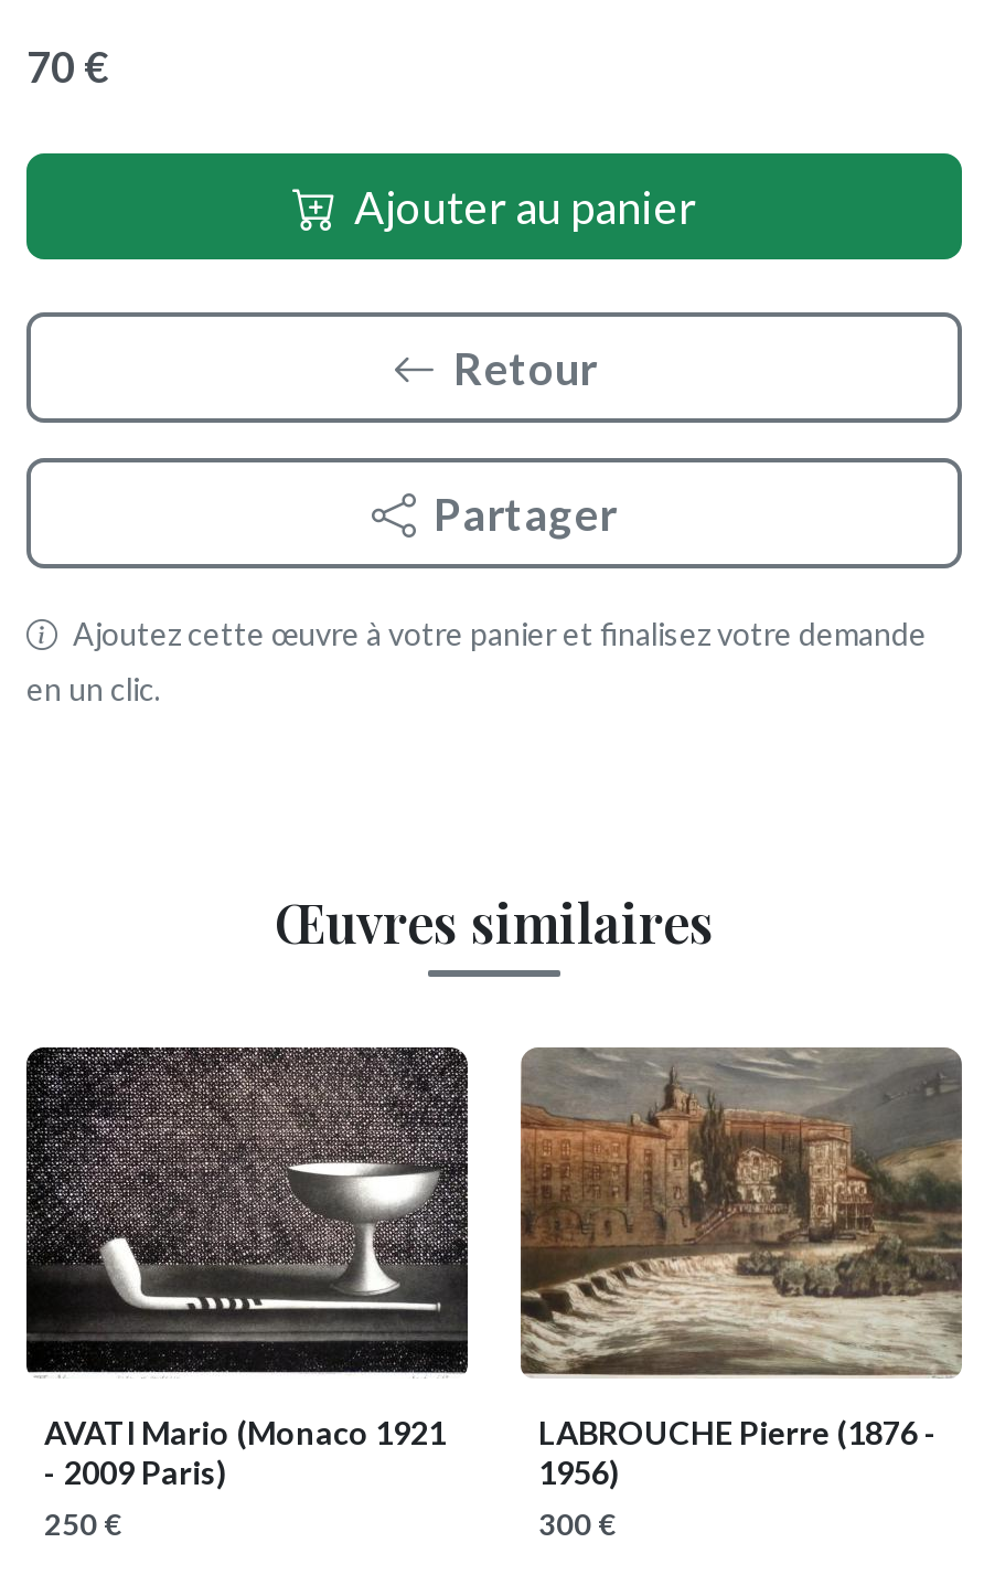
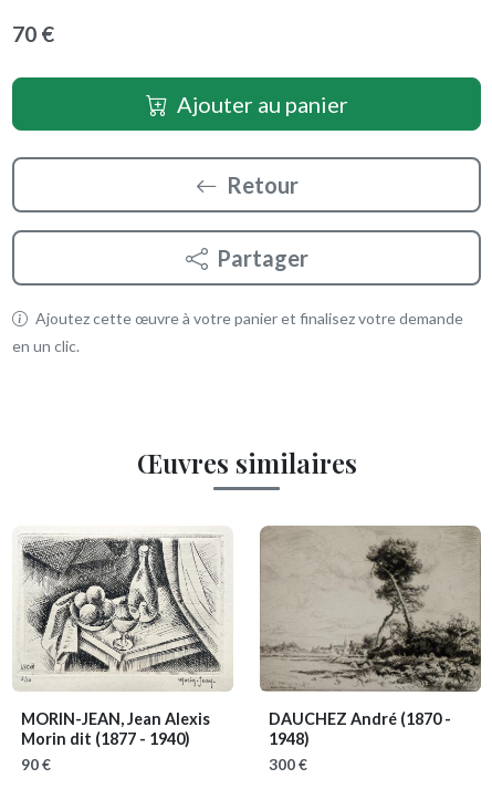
[24,1045,470,1542] [image] | AVATI Mario (Monaco 1921 | - 2009 Paris) | 250 € -> [12,526,233,774] [image] | MORIN-JEAN, Jean Alexis | Morin dit (1877 - 1940) | 90 €
[521,1050,962,1491] [image] | LABROUCHE Pierre (1876 - | 1956) -> [260,526,481,748] [image] | DAUCHEZ André (1870 - | 1948)

